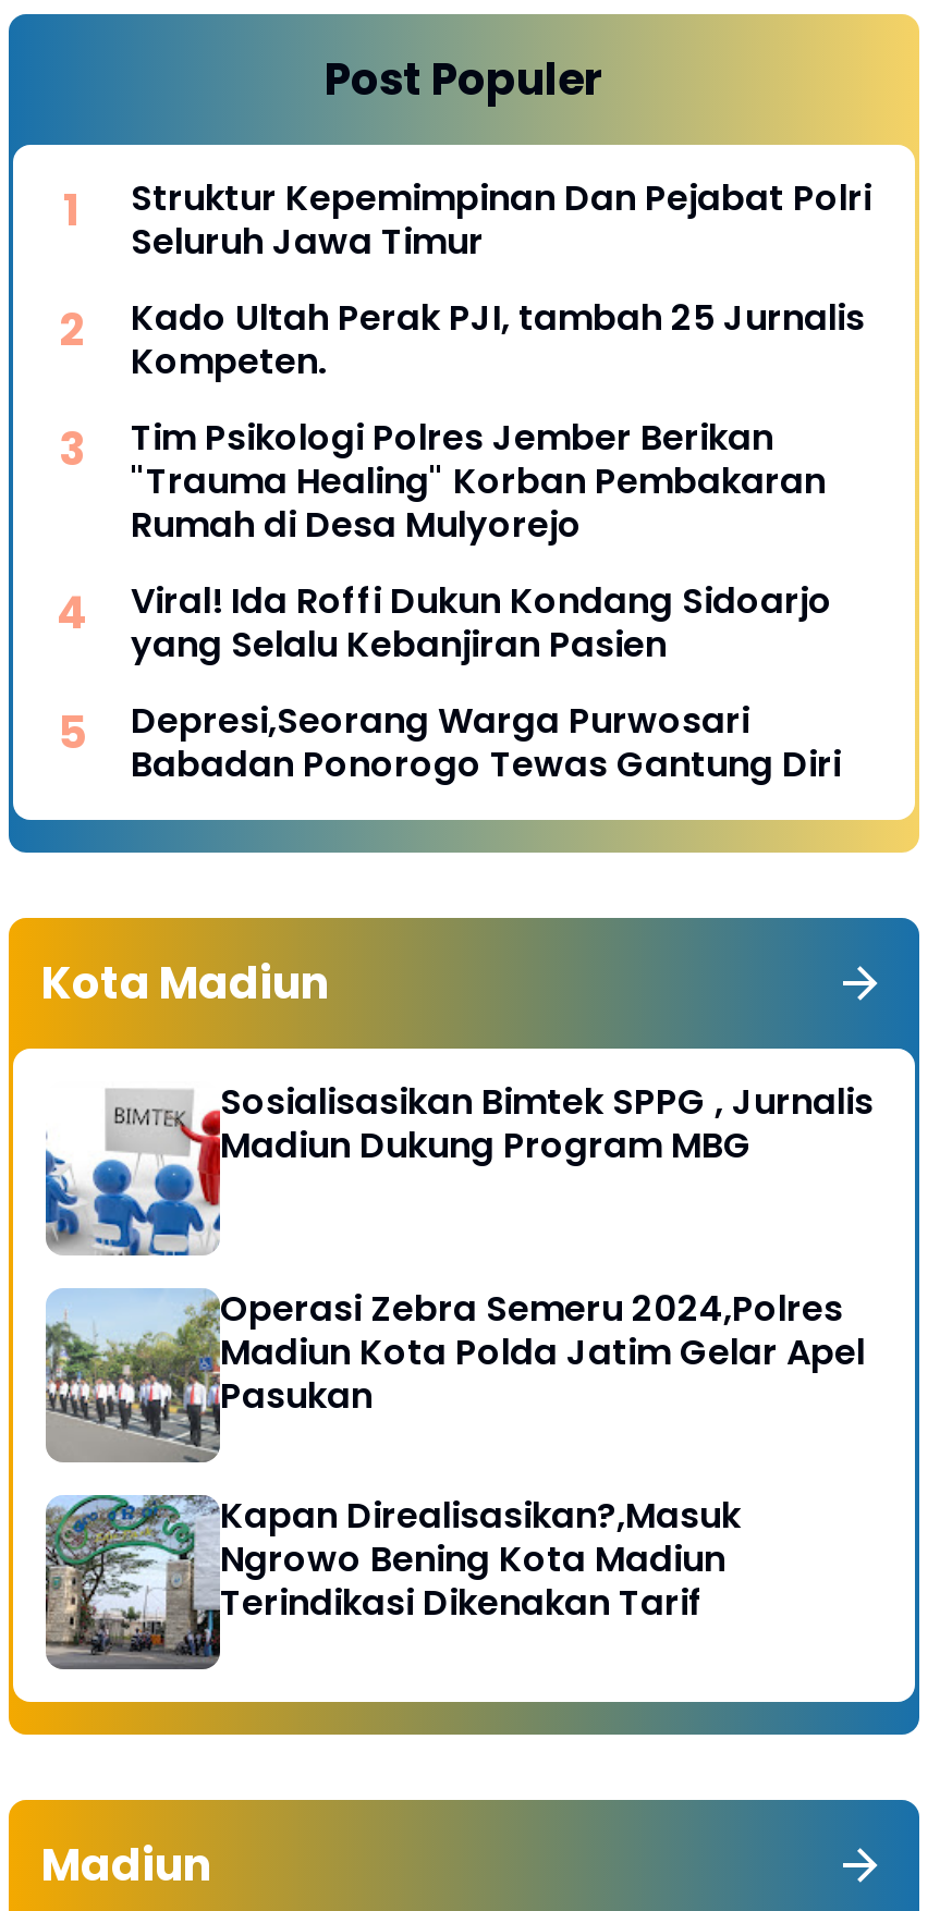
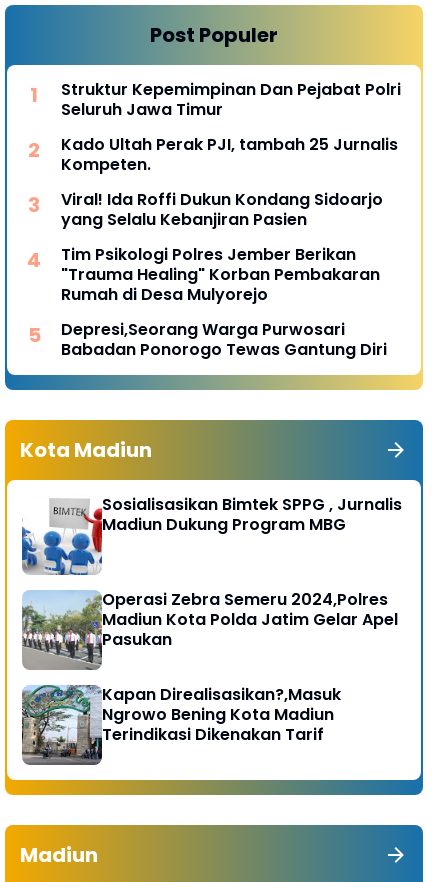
moved [131,413,826,550] -> [61,243,380,306]: Tim Psikologi Polres Jember Berikan | "Trauma Healing" Korban Pembakaran | Rumah di Desa Mulyorejo
moved [131,576,832,670] -> [61,188,383,231]: Viral! Ida Roffi Dukun Kondang Sidoarjo | yang Selalu Kebanjiran Pasien

